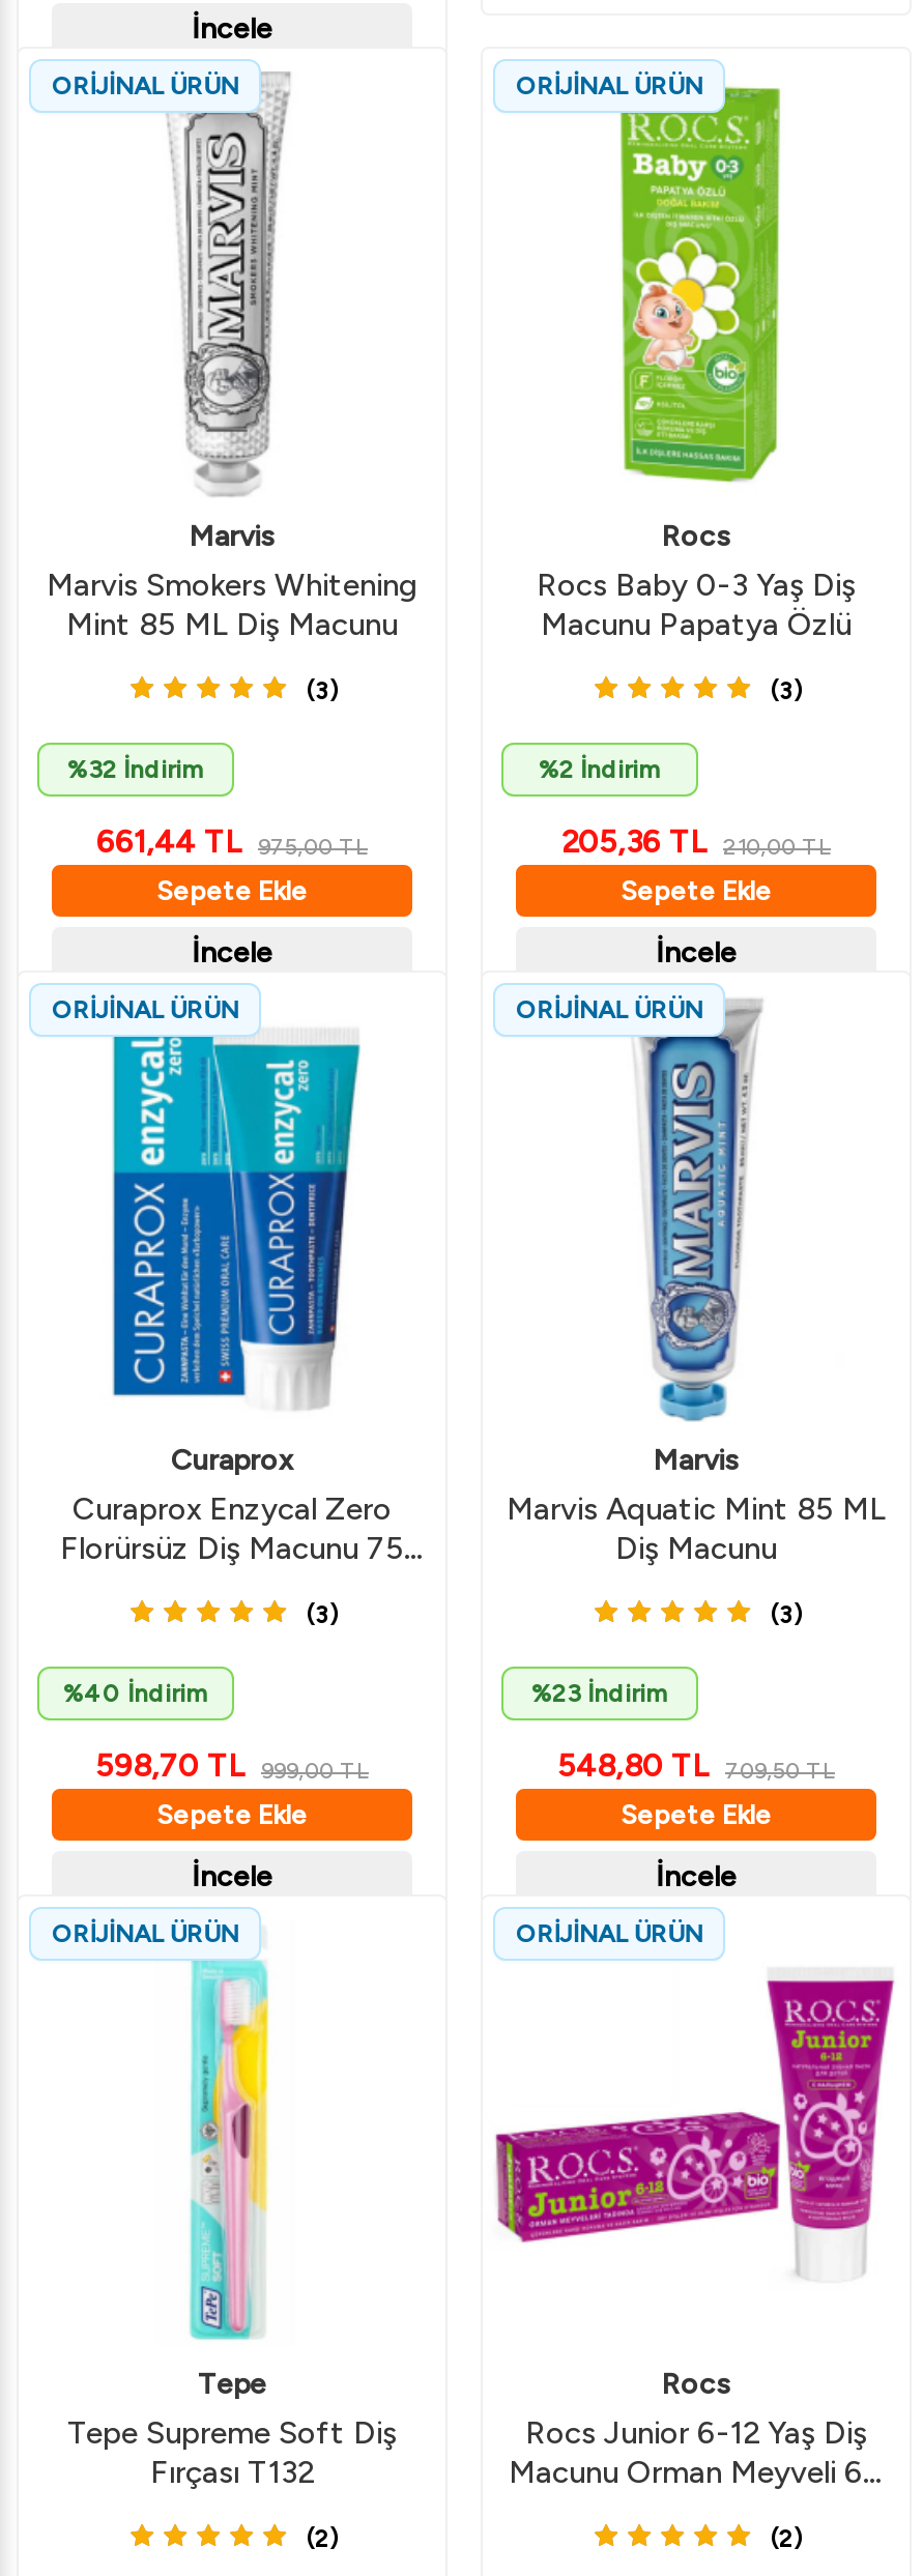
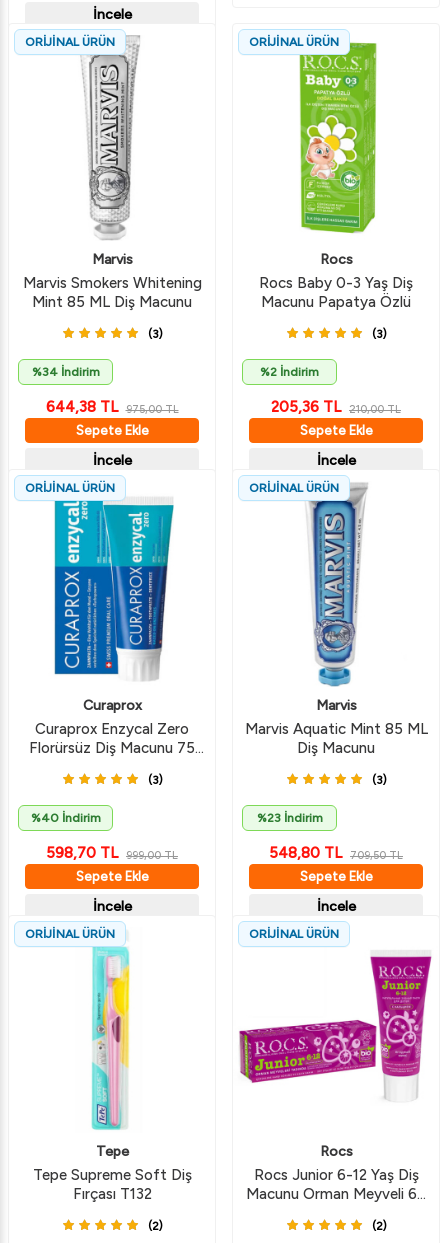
[67,755,204,784] %32 İndirim -> [31,365,99,379] %34 İndirim
[96,823,368,860] 661,44 TL 975,00TL -> [45,398,178,416] 644,38 TL 975,00TL

